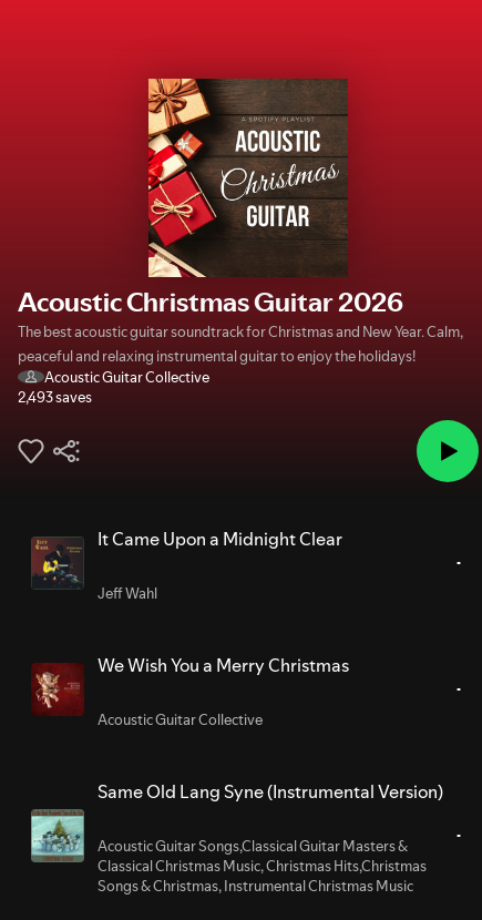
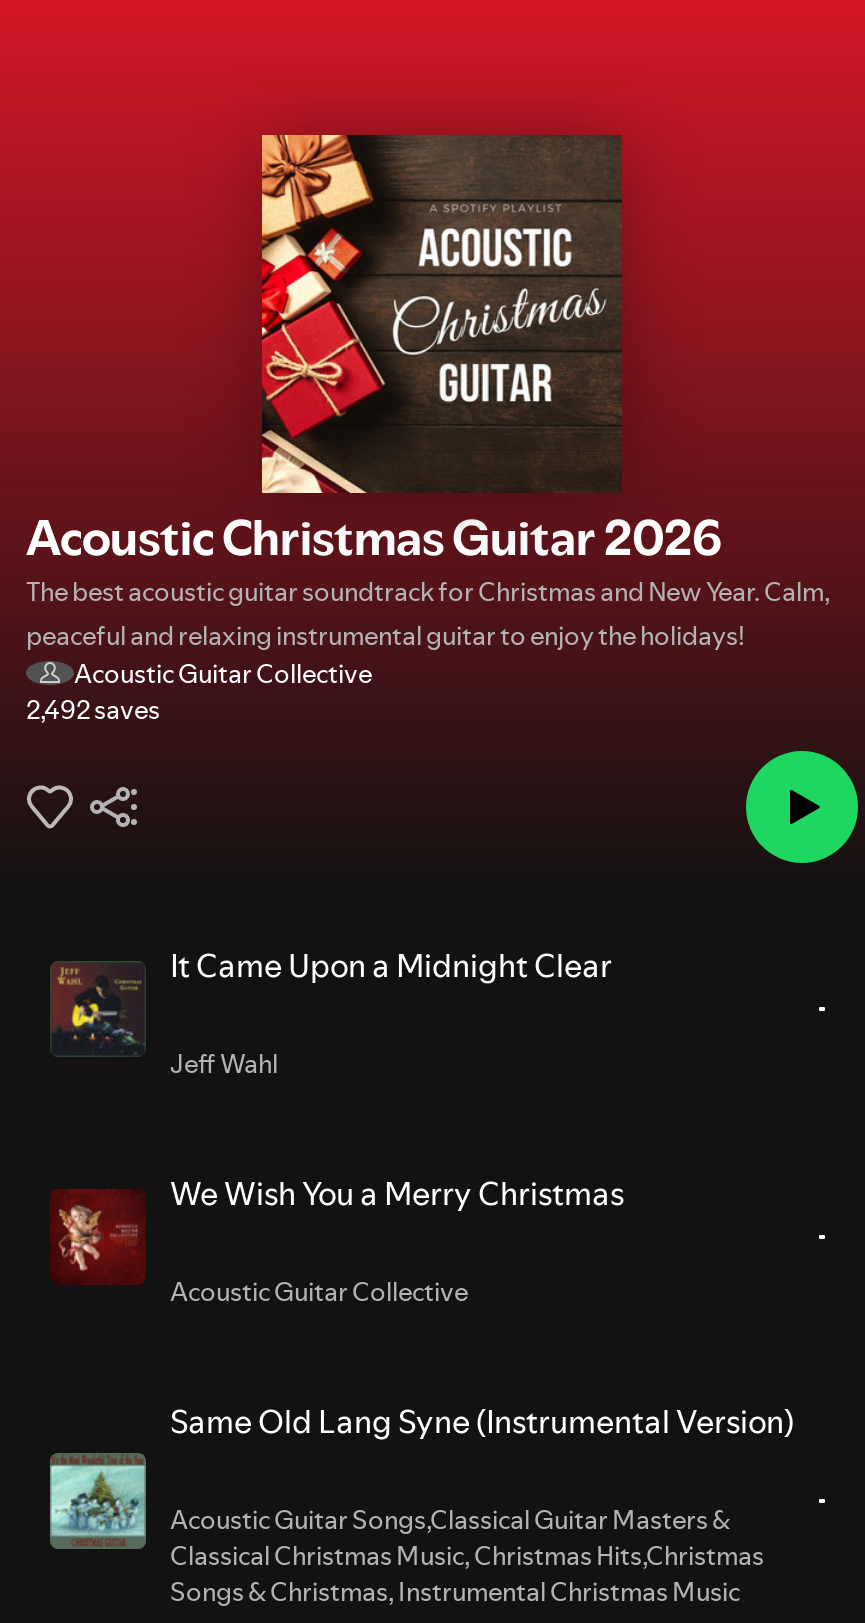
[18,387,92,407] 2,493 saves -> [26,691,160,727] 2,492 saves

